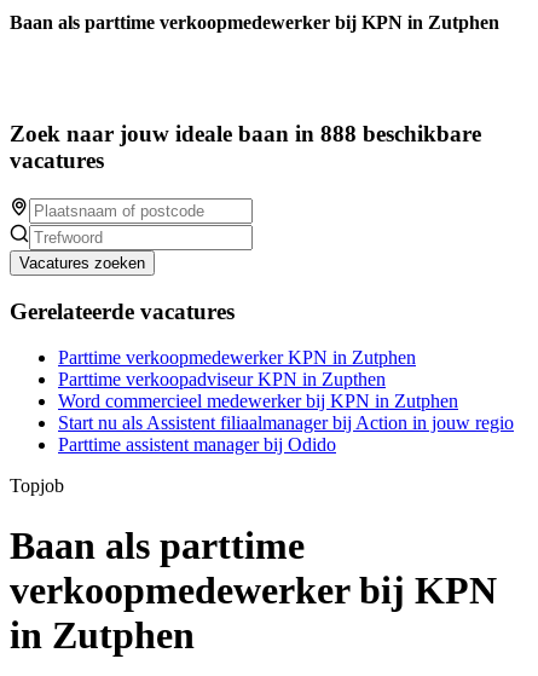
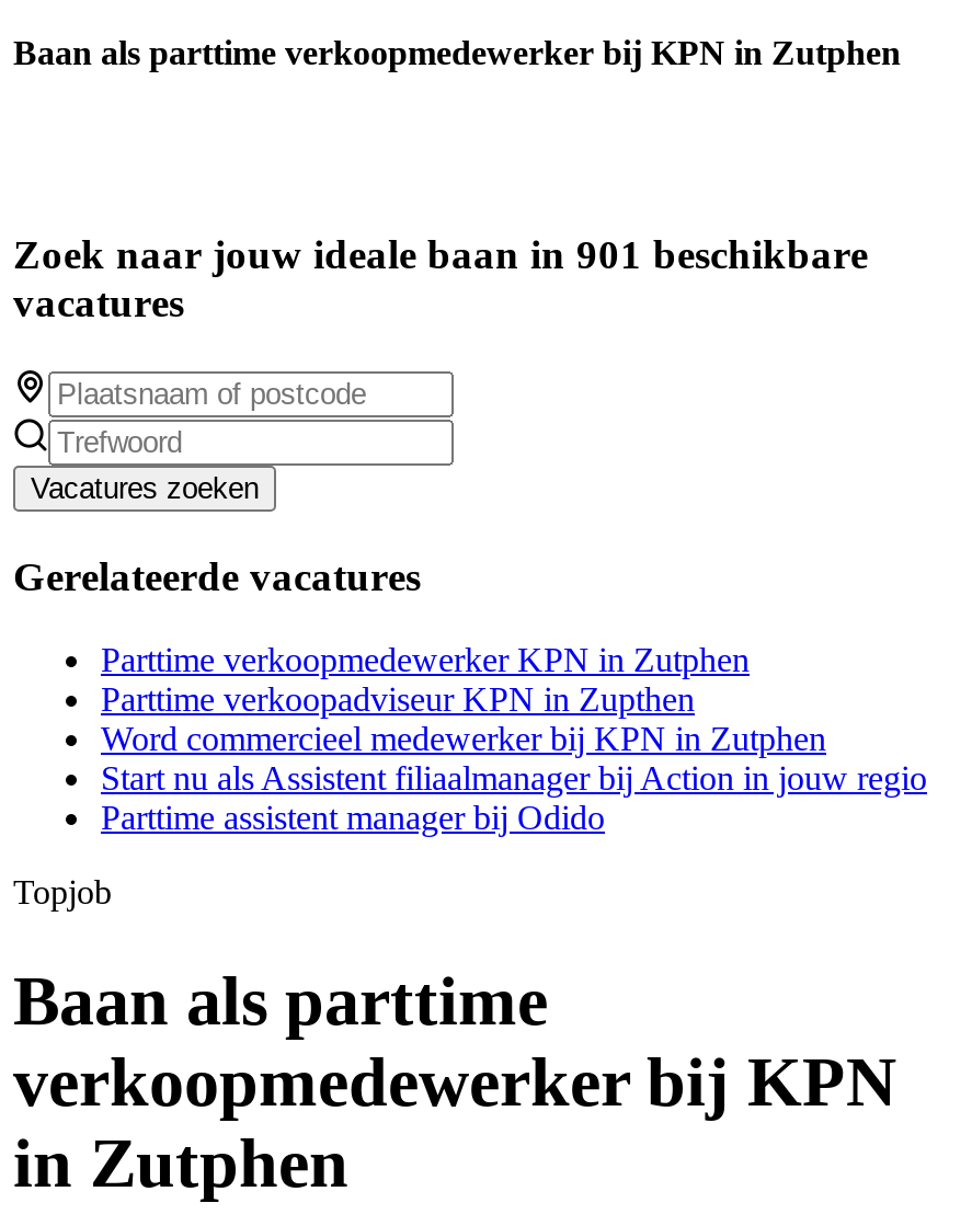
[10,121,481,147] Zoek naar jouw ideale baan in 888 beschikbare -> [13,232,868,278] Zoek naar jouw ideale baan in 901 beschikbare

